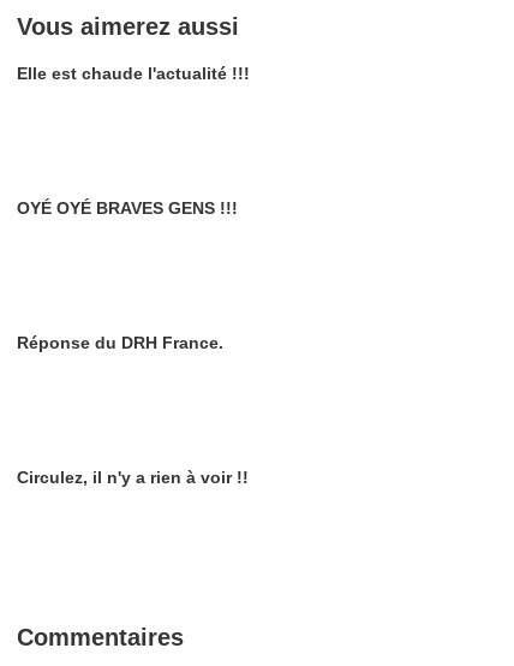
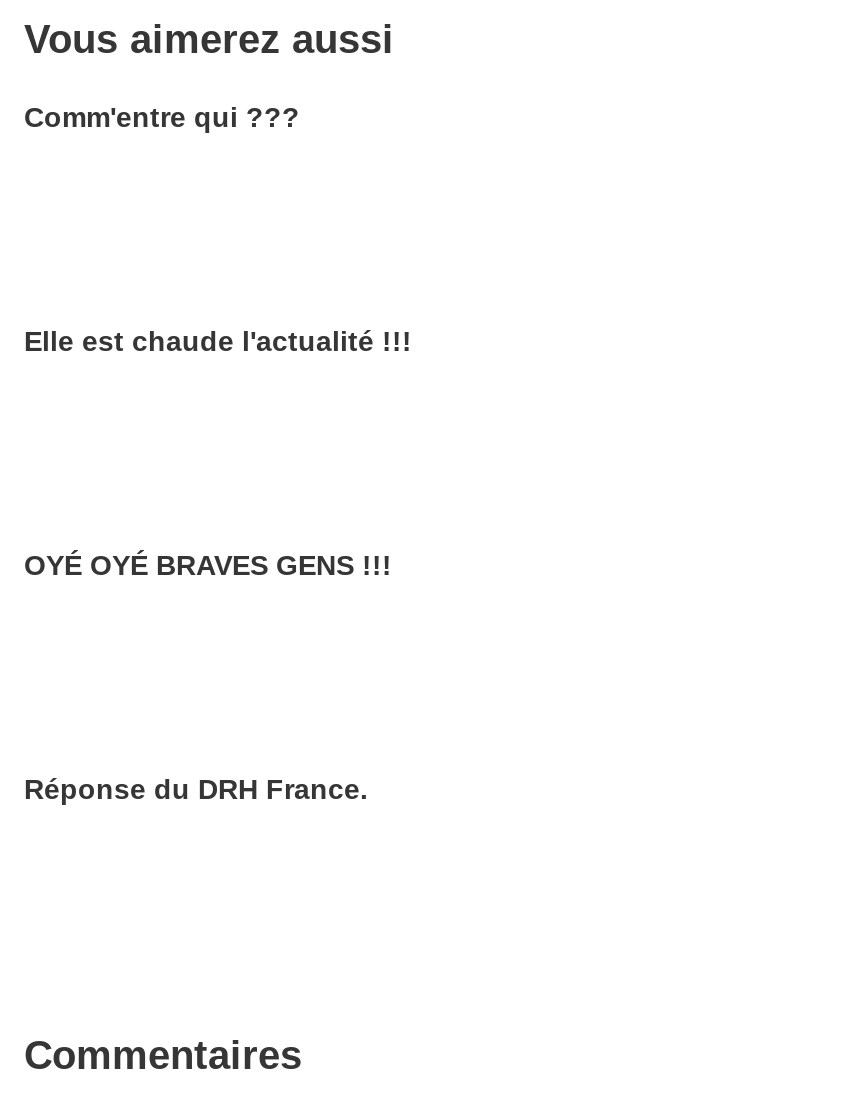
none -> [24,101,300,133] Comm'entre qui ???
moved [17,64,250,352] -> [24,325,412,805]: Elle est chaude l'actualité !!! | OYÉ OYÉ BRAVES GENS !!! | Réponse du DRH France.
[17,468,249,487] Circulez, il n'y a rien à voir !! -> none

